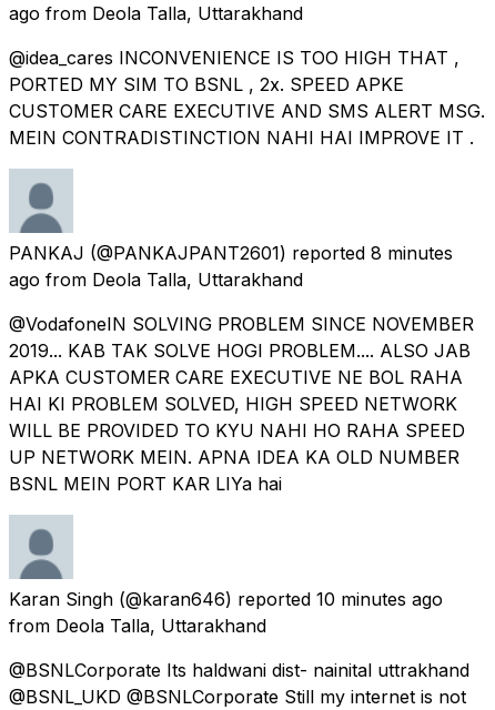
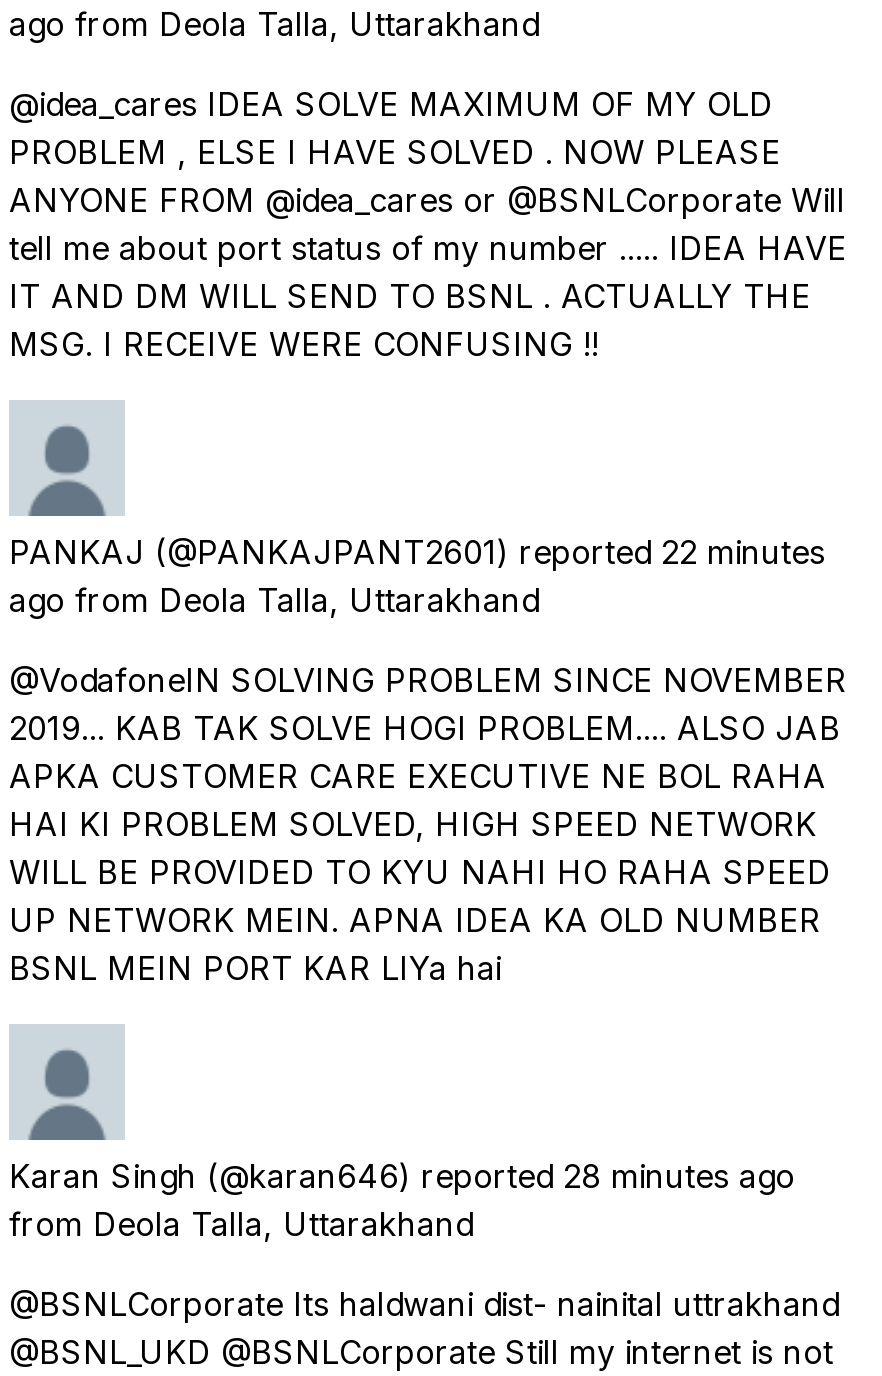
[9,46,485,149] @idea_cares INCONVENIENCE IS TOO HIGH THAT , | PORTED MY SIM TO BSNL , 2x. SPEED APKE | CUSTOMER CARE EXECUTIVE AND SMS ALERT MSG. | MEIN CONTRADISTINCTION NAHI HAI IMPROVE IT . -> [9,84,847,364] @idea_cares IDEA SOLVE MAXIMUM OF MY OLD | PROBLEM , ELSE I HAVE SOLVED . NOW PLEASE | ANYONE FROM @idea_cares or @BSNLCorporate Will | tell me about port status of my number ..... IDEA HAVE | IT AND DM WILL SEND TO BSNL . ACTUALLY THE | MSG. I RECEIVE WERE CONFUSING !!
[9,242,453,264] PANKAJ (@PANKAJPANT2601) reported 8 minutes -> [9,532,825,572] PANKAJ (@PANKAJPANT2601) reported 22 minutes
[9,588,443,610] Karan Singh (@karan646) reported 10 minutes ago -> [9,1156,795,1196] Karan Singh (@karan646) reported 28 minutes ago

